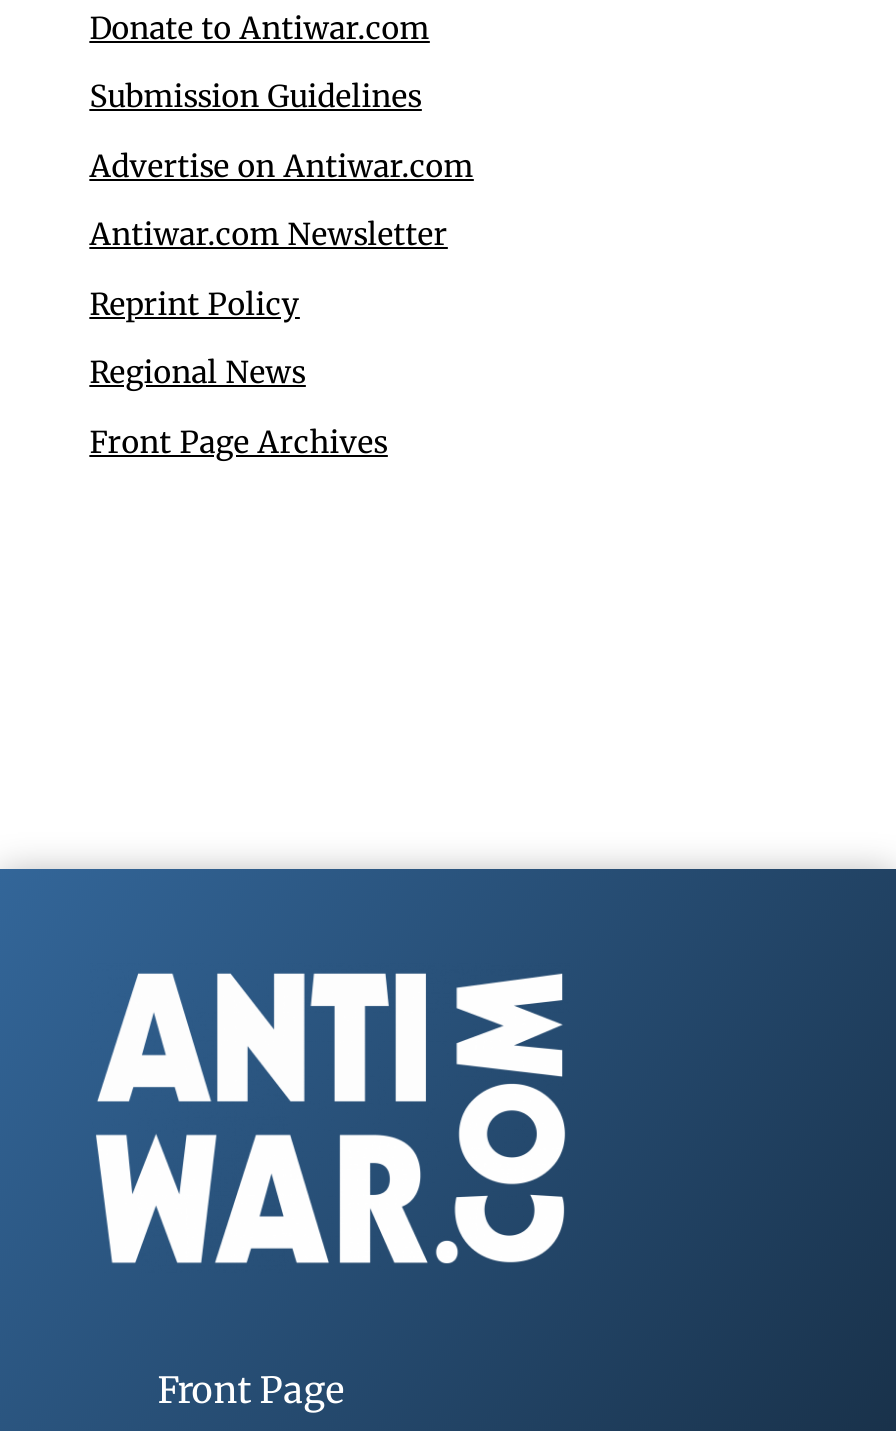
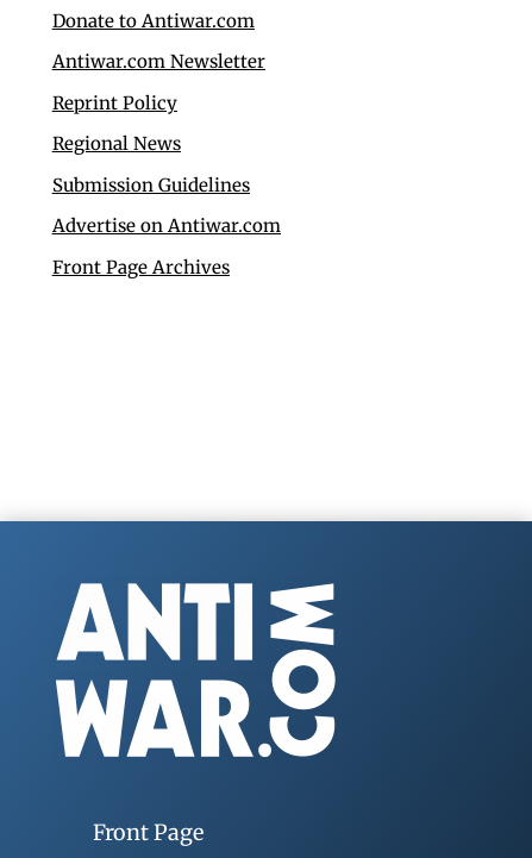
moved [90,77,474,184] -> [52,173,281,237]: Submission Guidelines | Advertise on Antiwar.com
moved [90,215,448,391] -> [52,50,265,155]: Antiwar.com Newsletter | Reprint Policy | Regional News

